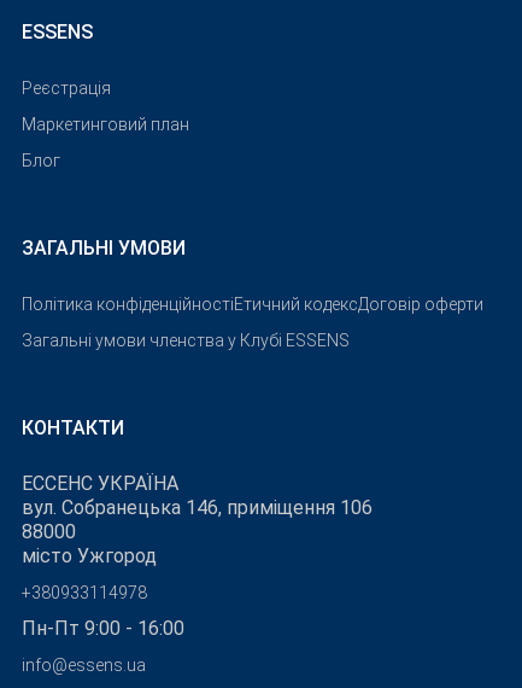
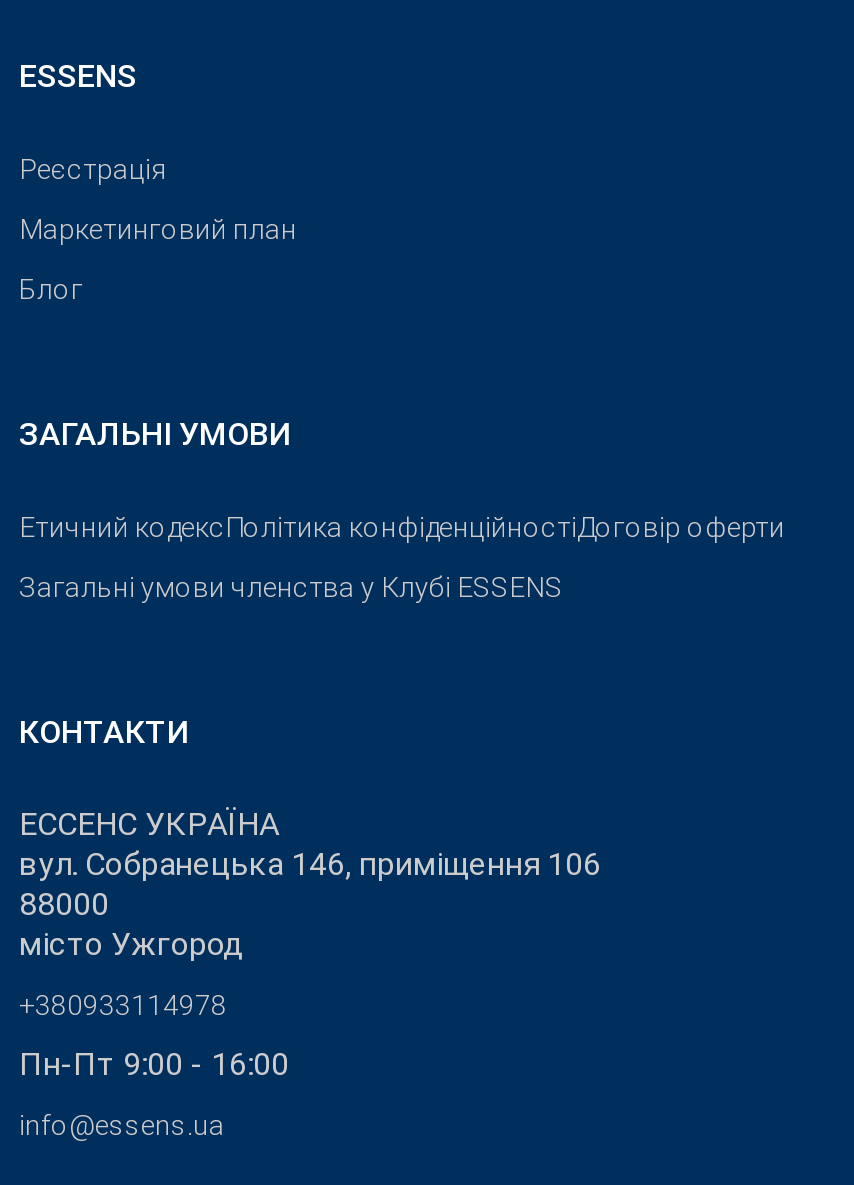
[22,295,483,314] Політика конфіденційності Етичний кодексДоговір оферти -> [19,511,785,543] Етичний кодекс Політика конфіденційностіДоговір оферти

